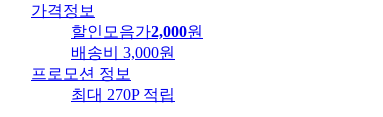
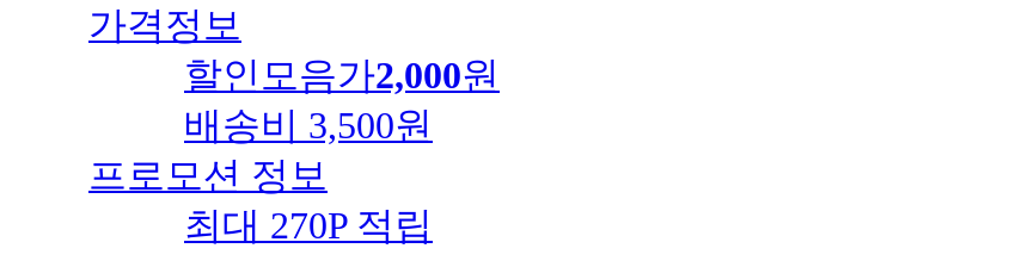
[71,44,175,61] 배송비 3,000원 -> [184,105,433,146] 배송비 3,500원

